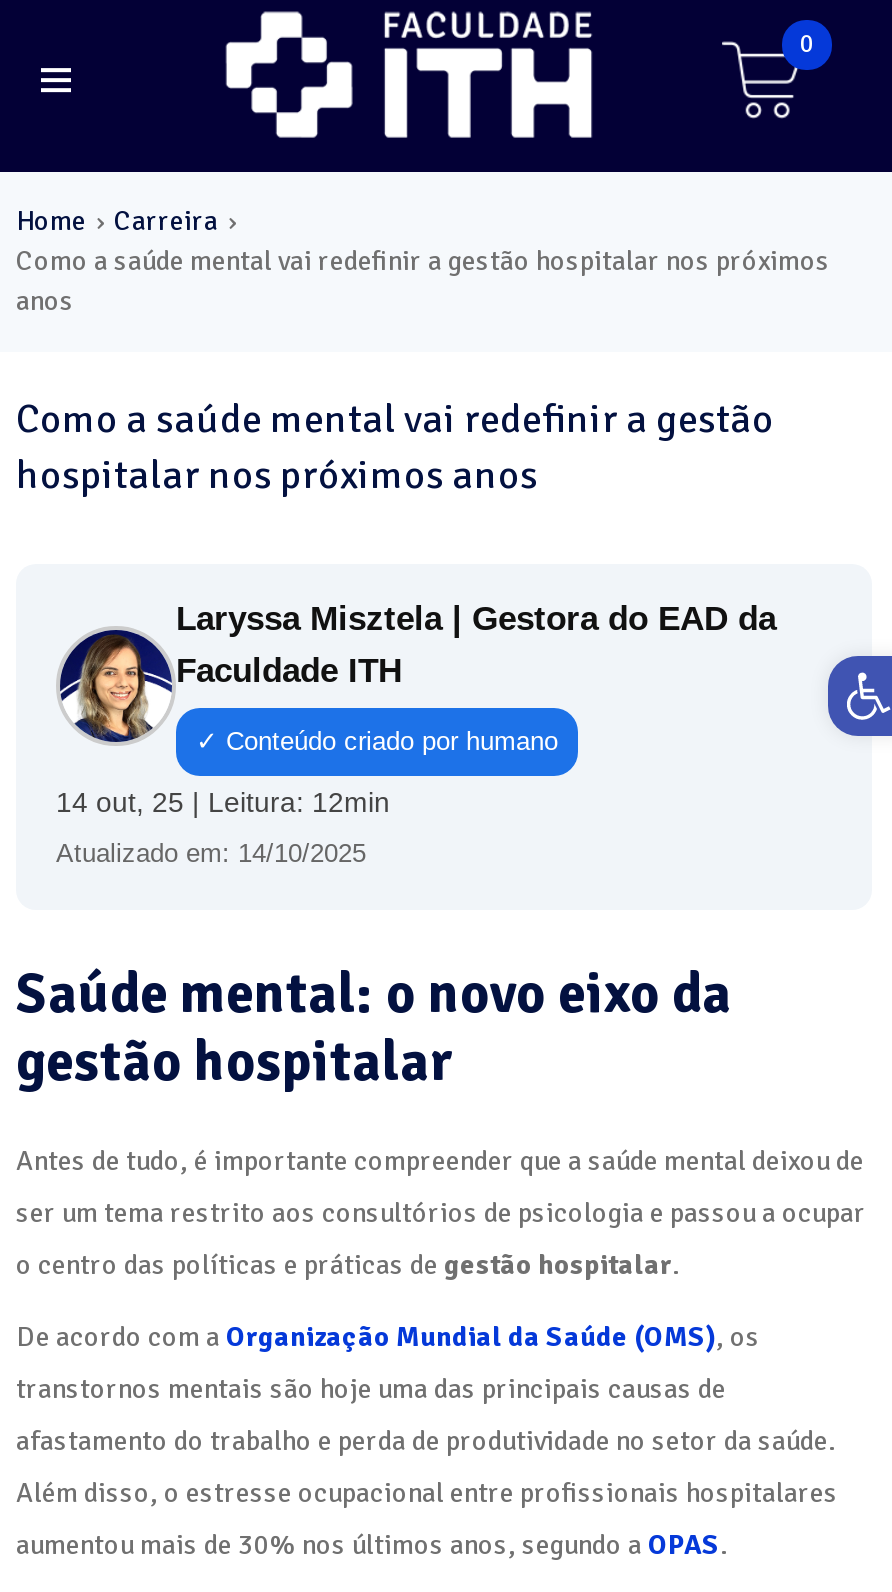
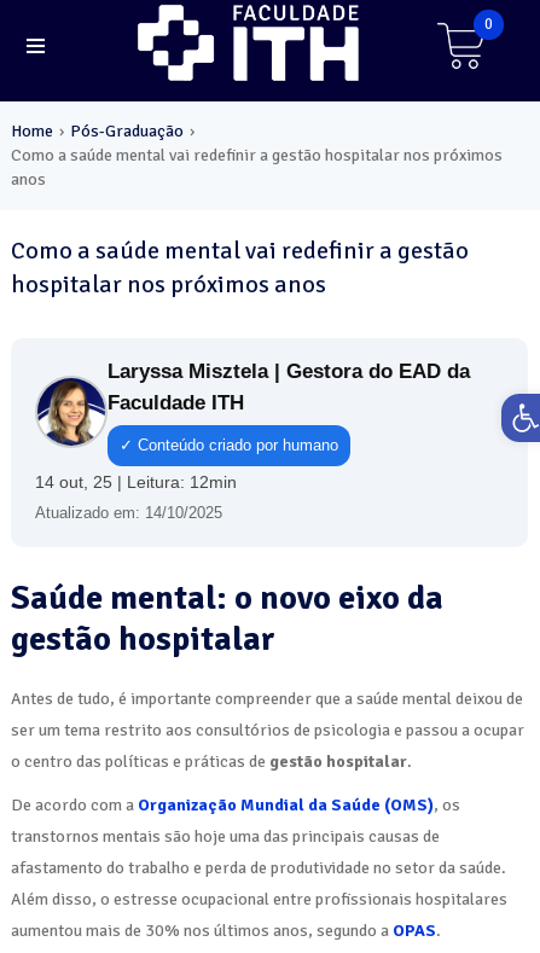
[16,205,236,239] Home › Carreira › -> [11,121,194,142] Home › Pós-Graduação ›

